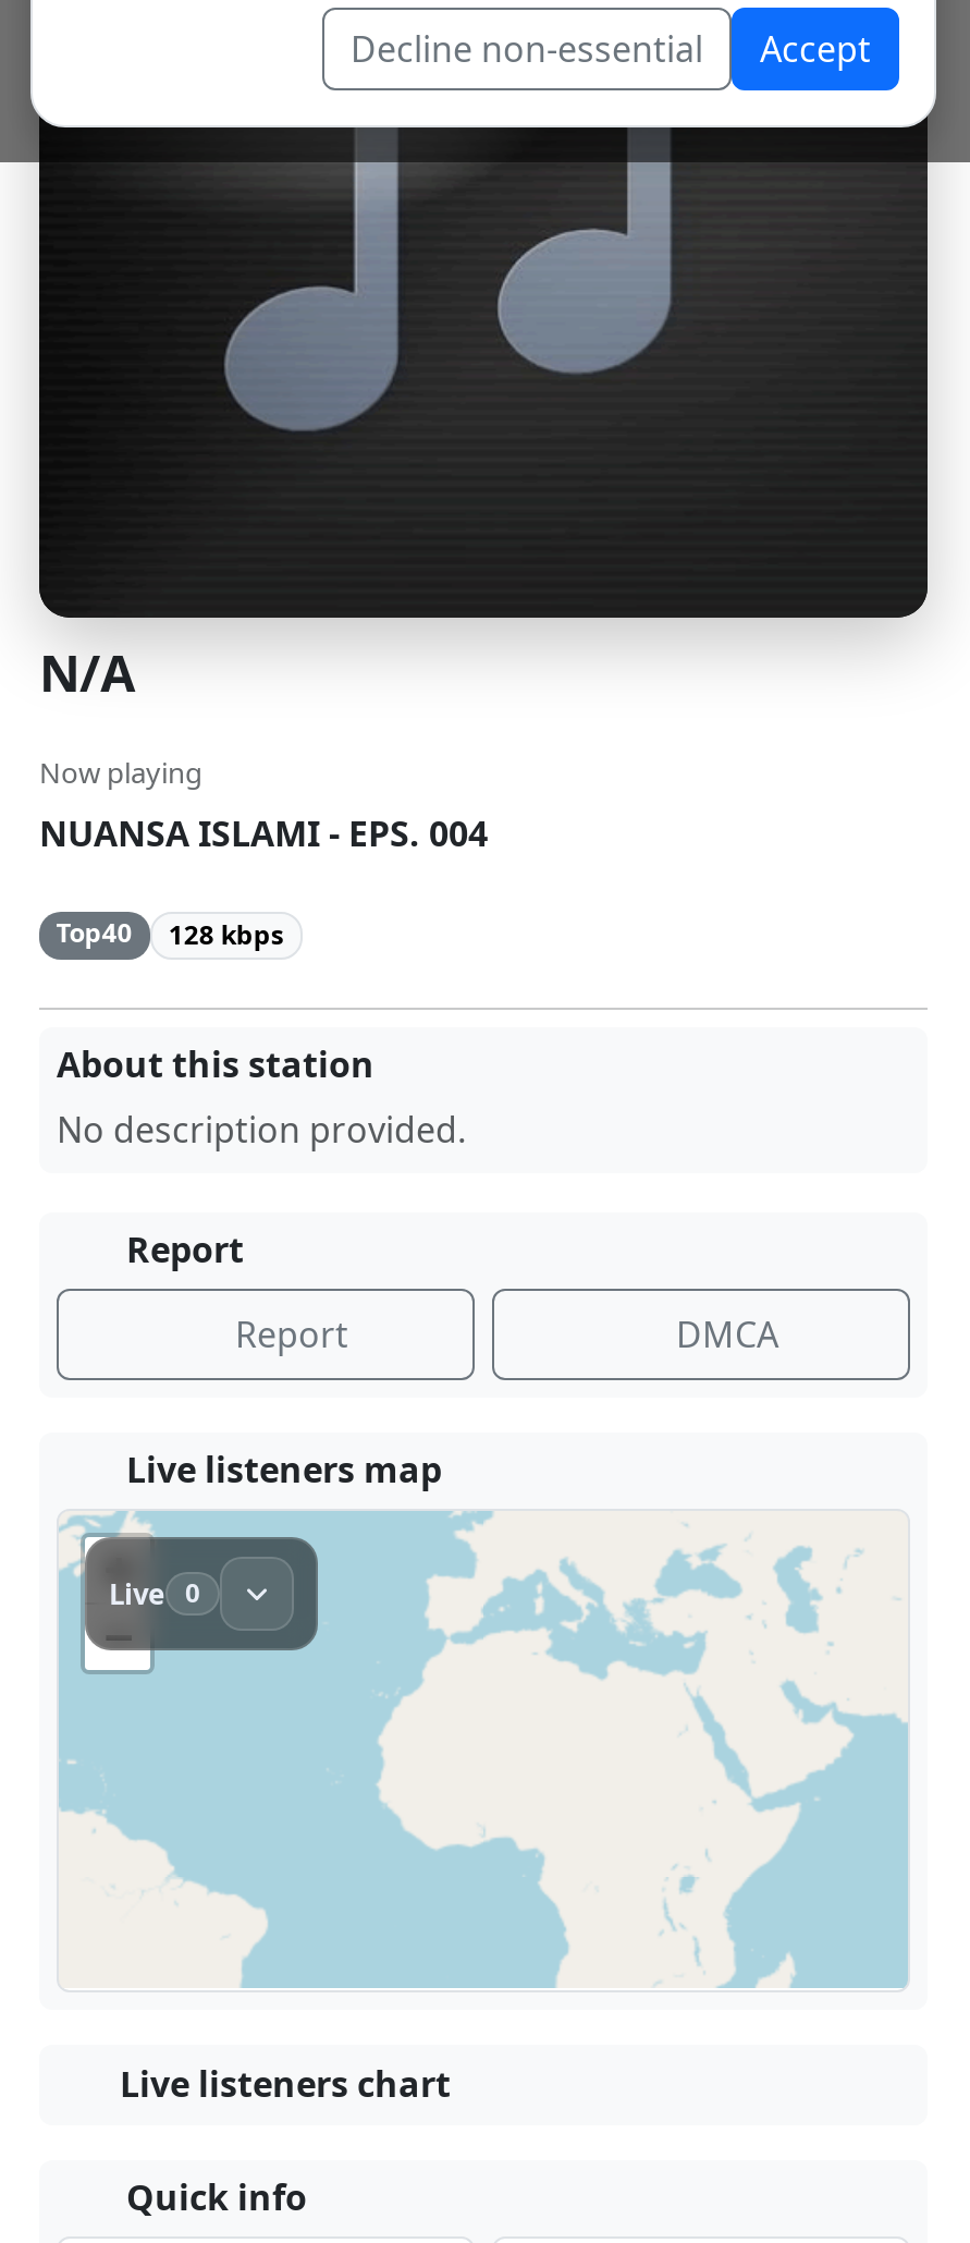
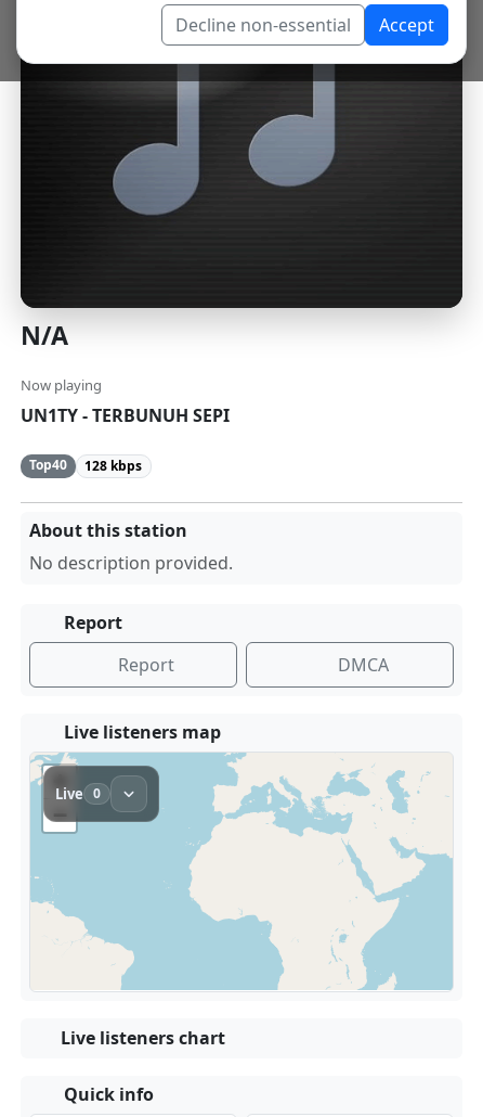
[39,809,488,857] NUANSA ISLAMI - EPS. 004 -> [21,403,230,427] UN1TY - TERBUNUH SEPI

